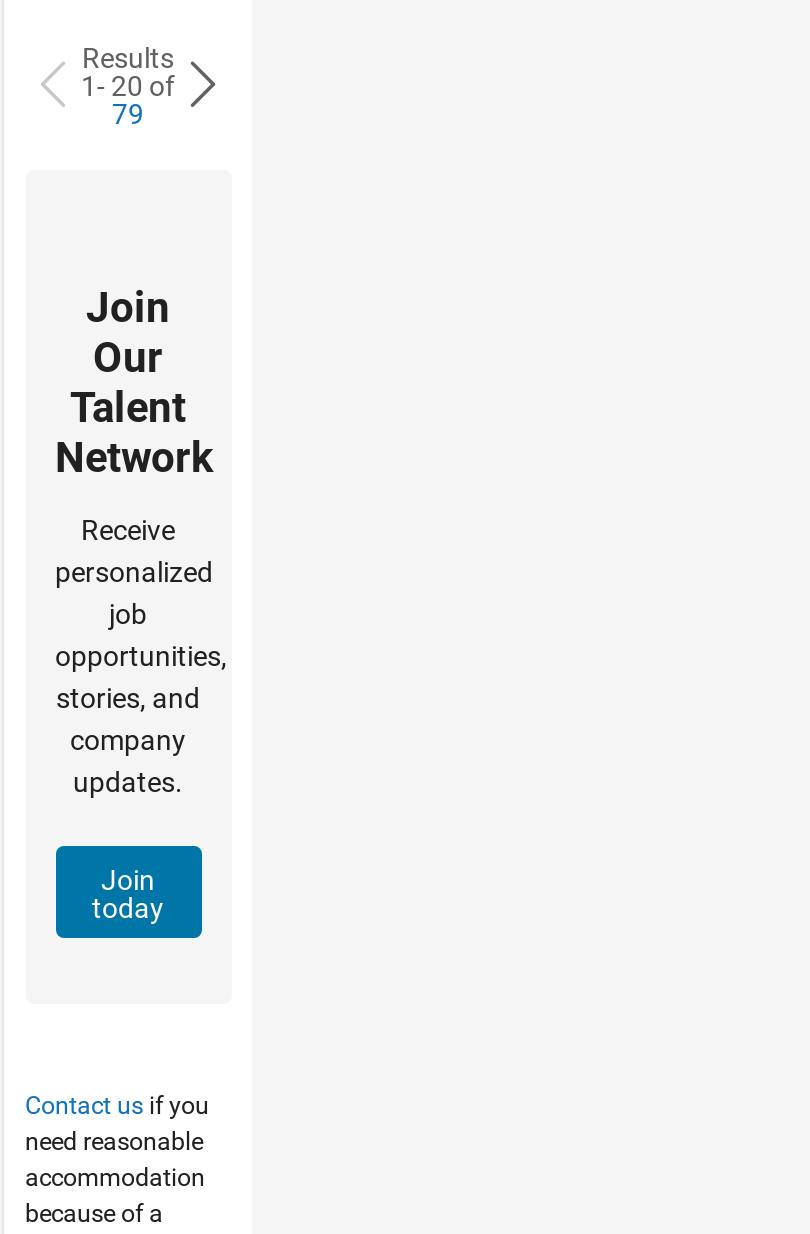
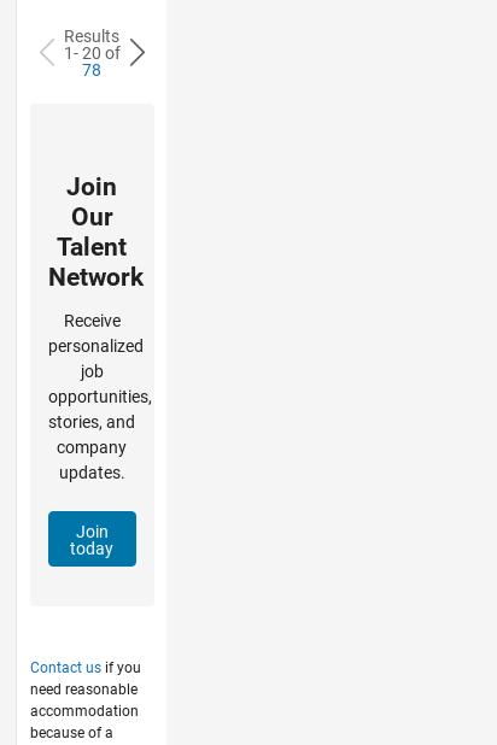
[112,98,144,130] 79 -> [82,60,101,79] 78

